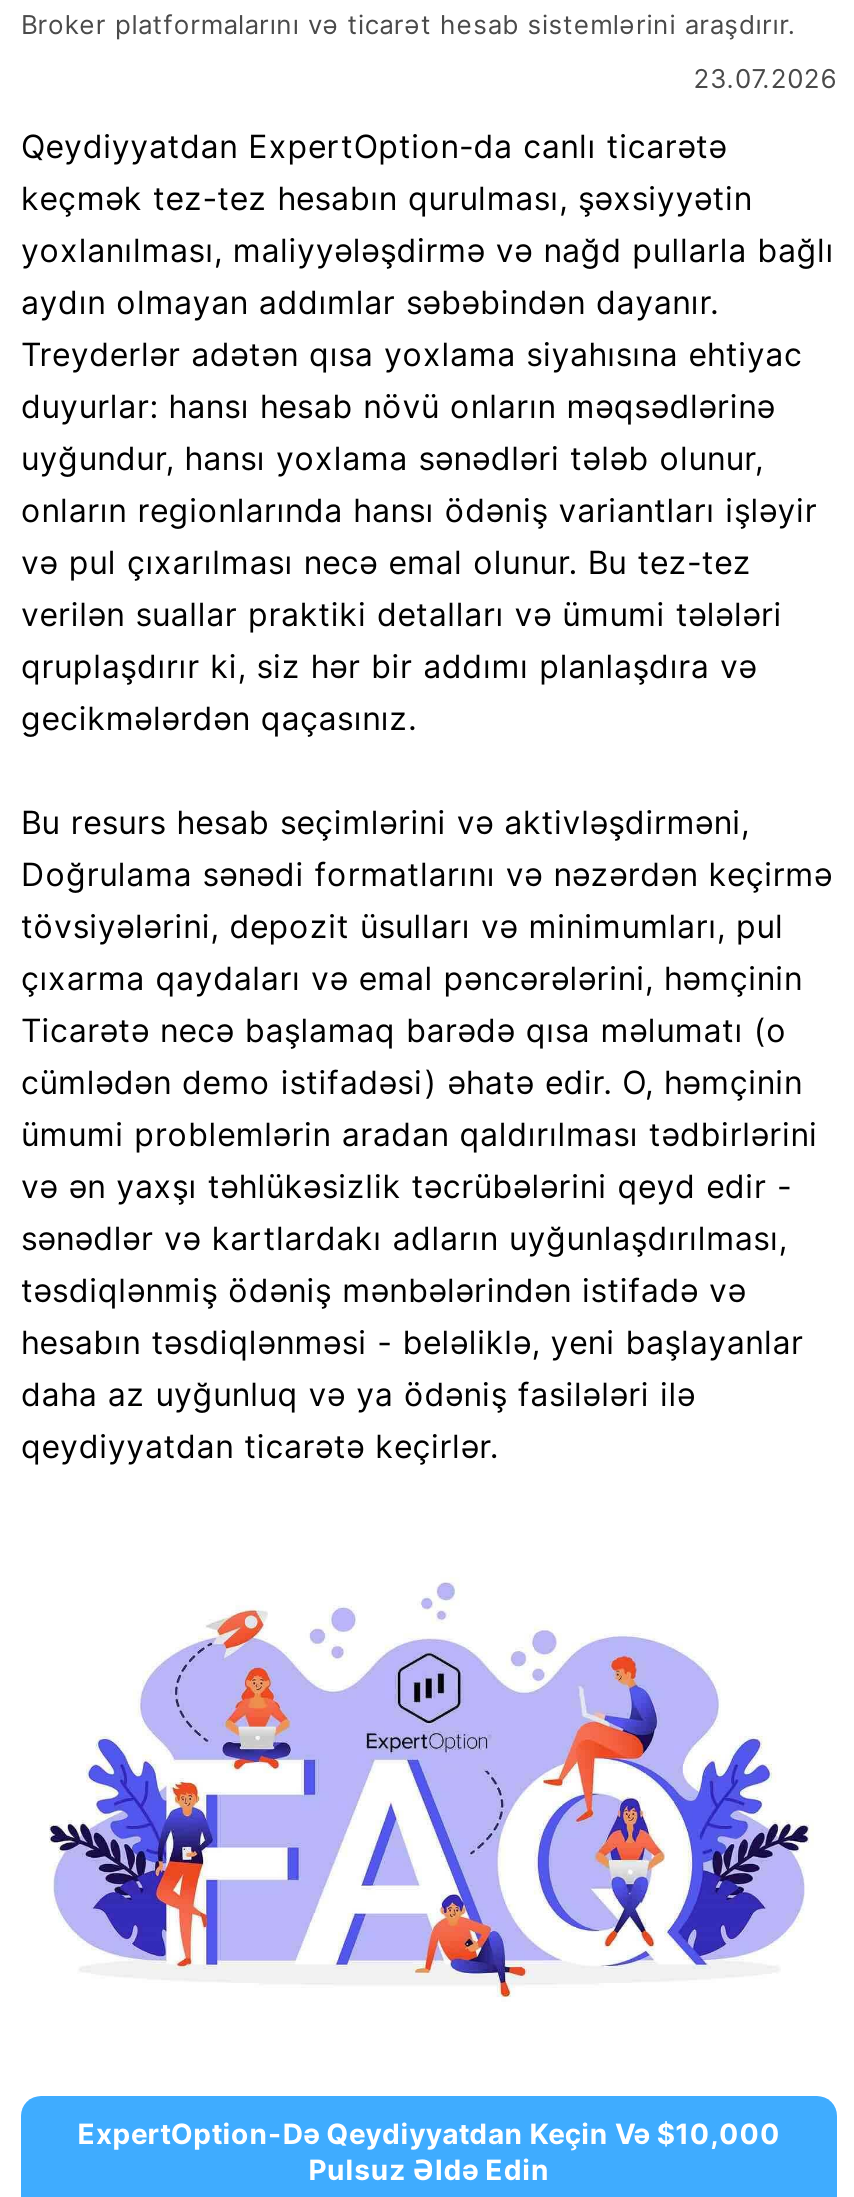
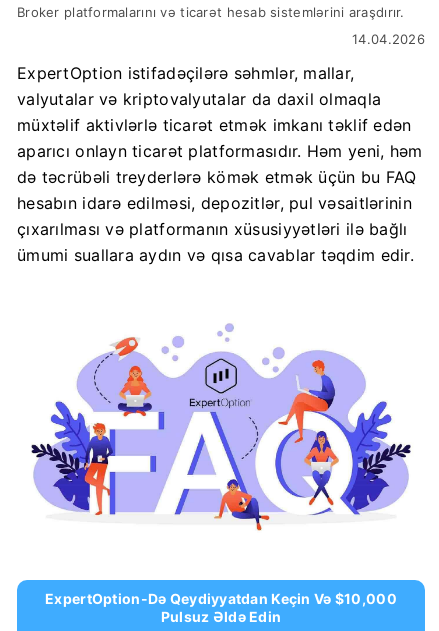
[21,62,837,1466] 23.07.2026 | Qeydiyyatdan ExpertOption-da canlı ticarətə | keçmək tez-tez hesabın qurulması, şəxsiyyətin | yoxlanılması, maliyyələşdirmə və nağd pullarla bağlı | aydın olmayan addımlar səbəbindən dayanır. | Treyderlər adətən qısa yoxlama siyahısına ehtiyac | duyurlar: hansı hesab növü onların məqsədlərinə | uyğundur, hansı yoxlama sənədləri tələb olunur, | onların regionlarında hansı ödəniş variantları işləyir | və pul çıxarılması necə emal olunur. Bu tez-tez | verilən suallar praktiki detalları və ümumi tələləri | qruplaşdırır ki, siz hər bir addımı planlaşdıra və | gecikmələrdən qaçasınız. | Bu resurs hesab seçimlərini və aktivləşdirməni, | Doğrulama sənədi formatlarını və nəzərdən keçirmə | tövsiyələrini, depozit üsulları və minimumları, pul | çıxarma qaydaları və emal pəncərələrini, həmçinin | Ticarətə necə başlamaq barədə qısa məlumatı (o | cümlədən demo istifadəsi) əhatə edir. O, həmçinin | ümumi problemlərin aradan qaldırılması tədbirlərini | və ən yaxşı təhlükəsizlik təcrübələrini qeyd edir - | sənədlər və kartlardakı adların uyğunlaşdırılması, | təsdiqlənmiş ödəniş mənbələrindən istifadə və | hesabın təsdiqlənməsi - beləliklə, yeni başlayanlar | daha az uyğunluq və ya ödəniş fasilələri ilə | qeydiyyatdan ticarətə keçirlər. -> [17,31,425,265] 14.04.2026 | ExpertOption istifadəçilərə səhmlər, mallar, | valyutalar və kriptovalyutalar da daxil olmaqla | müxtəlif aktivlərlə ticarət etmək imkanı təklif edən | aparıcı onlayn ticarət platformasıdır. Həm yeni, həm | də təcrübəli treyderlərə kömək etmək üçün bu FAQ | hesabın idarə edilməsi, depozitlər, pul vəsaitlərinin | çıxarılması və platformanın xüsusiyyətləri ilə bağlı | ümumi suallara aydın və qısa cavablar təqdim edir.

